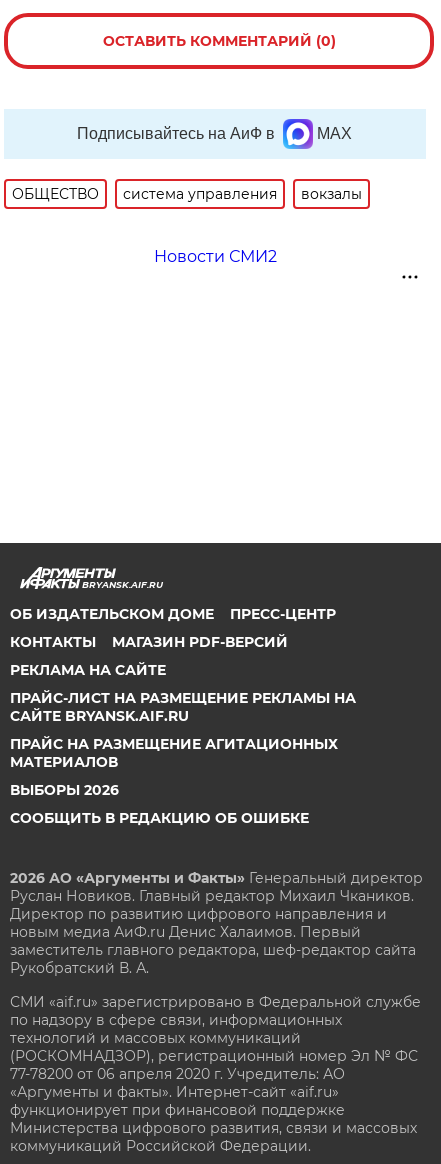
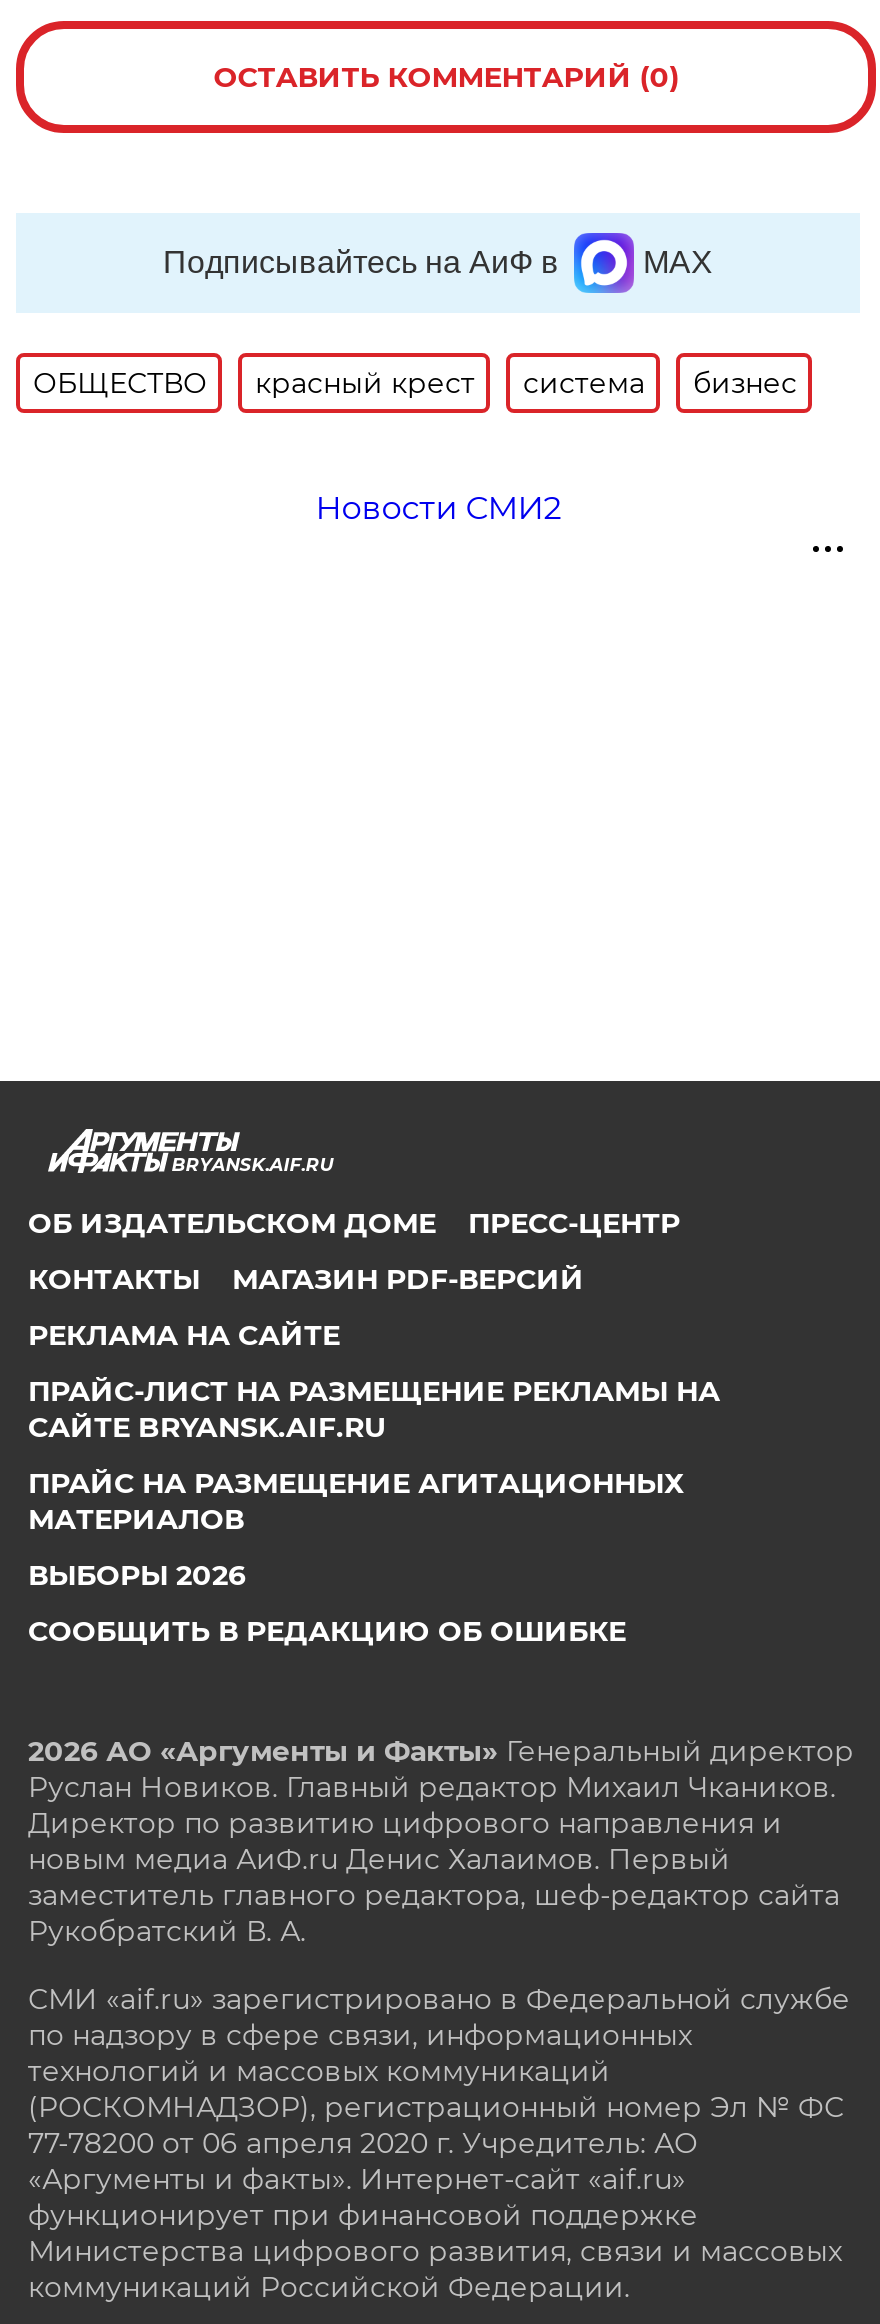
[123,185,362,203] система управления | вокзалы -> [255,365,797,401] красный крест | система | бизнес

